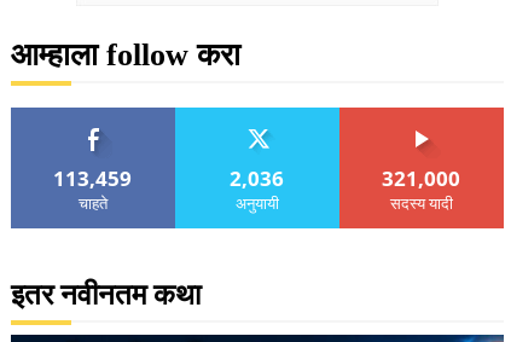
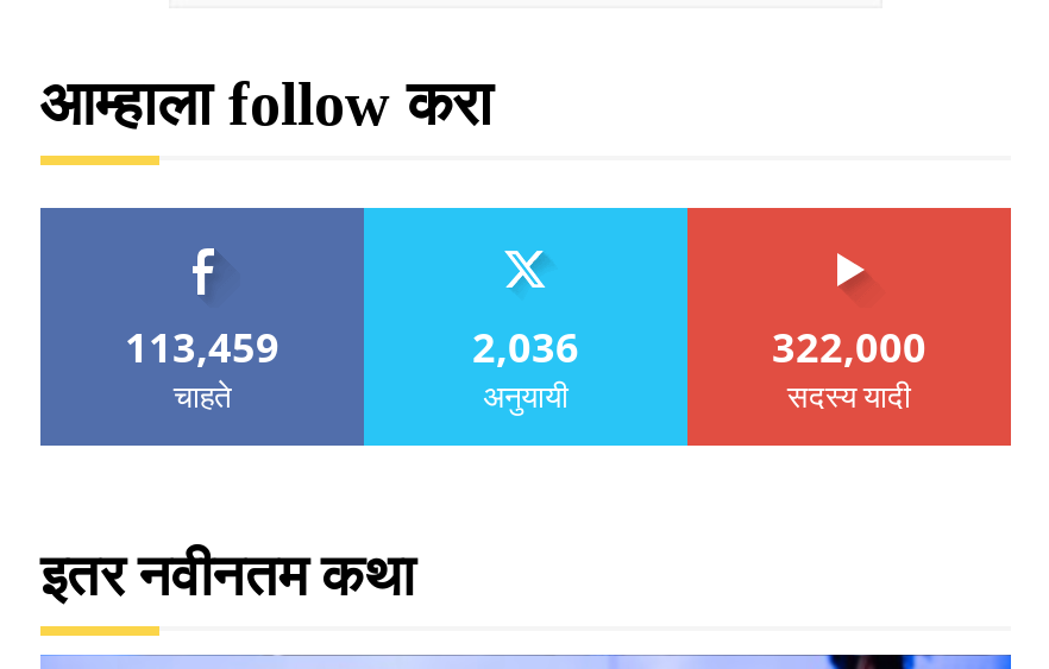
[382,164,461,192] 321,000 -> [772,319,926,374] 322,000

